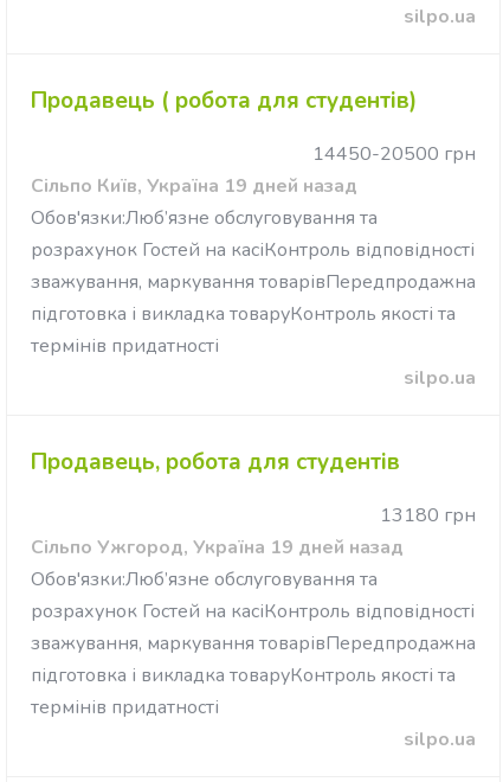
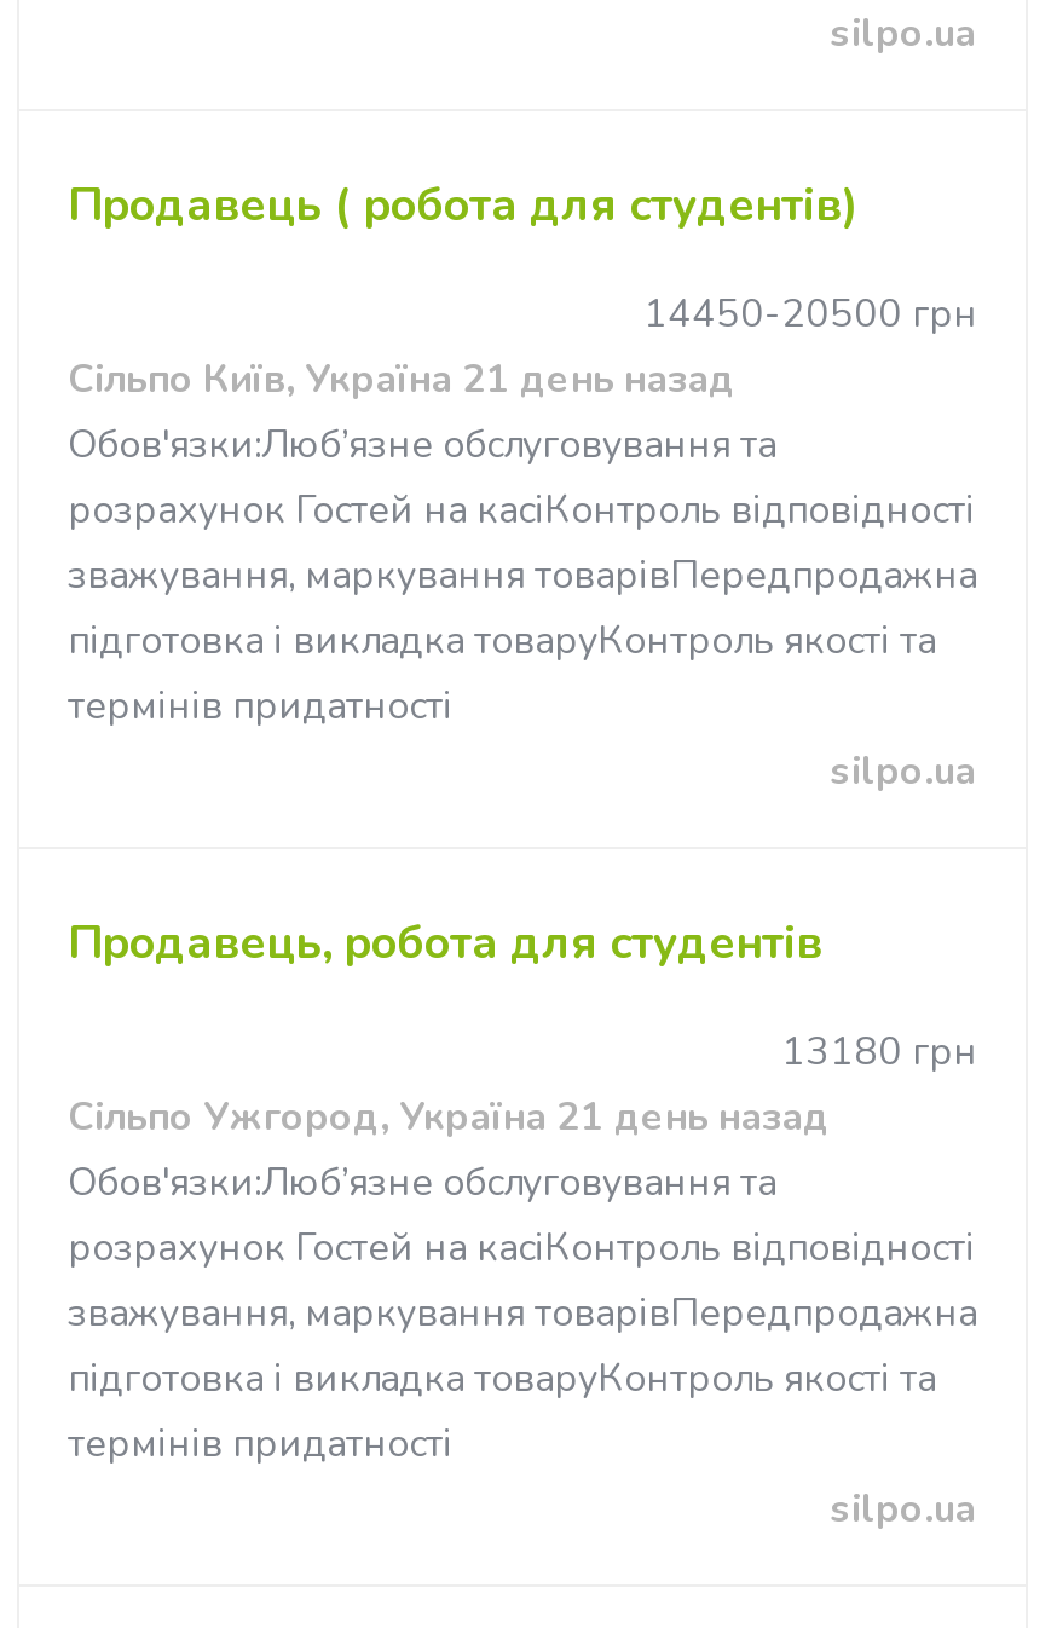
[31,173,357,199] Сільпо Київ, Україна 19 дней назад -> [68,353,735,406] Сільпо Київ, Україна 21 день назад
[31,534,404,560] Сільпо Ужгород, Україна 19 дней назад -> [68,1091,830,1144] Сільпо Ужгород, Україна 21 день назад

